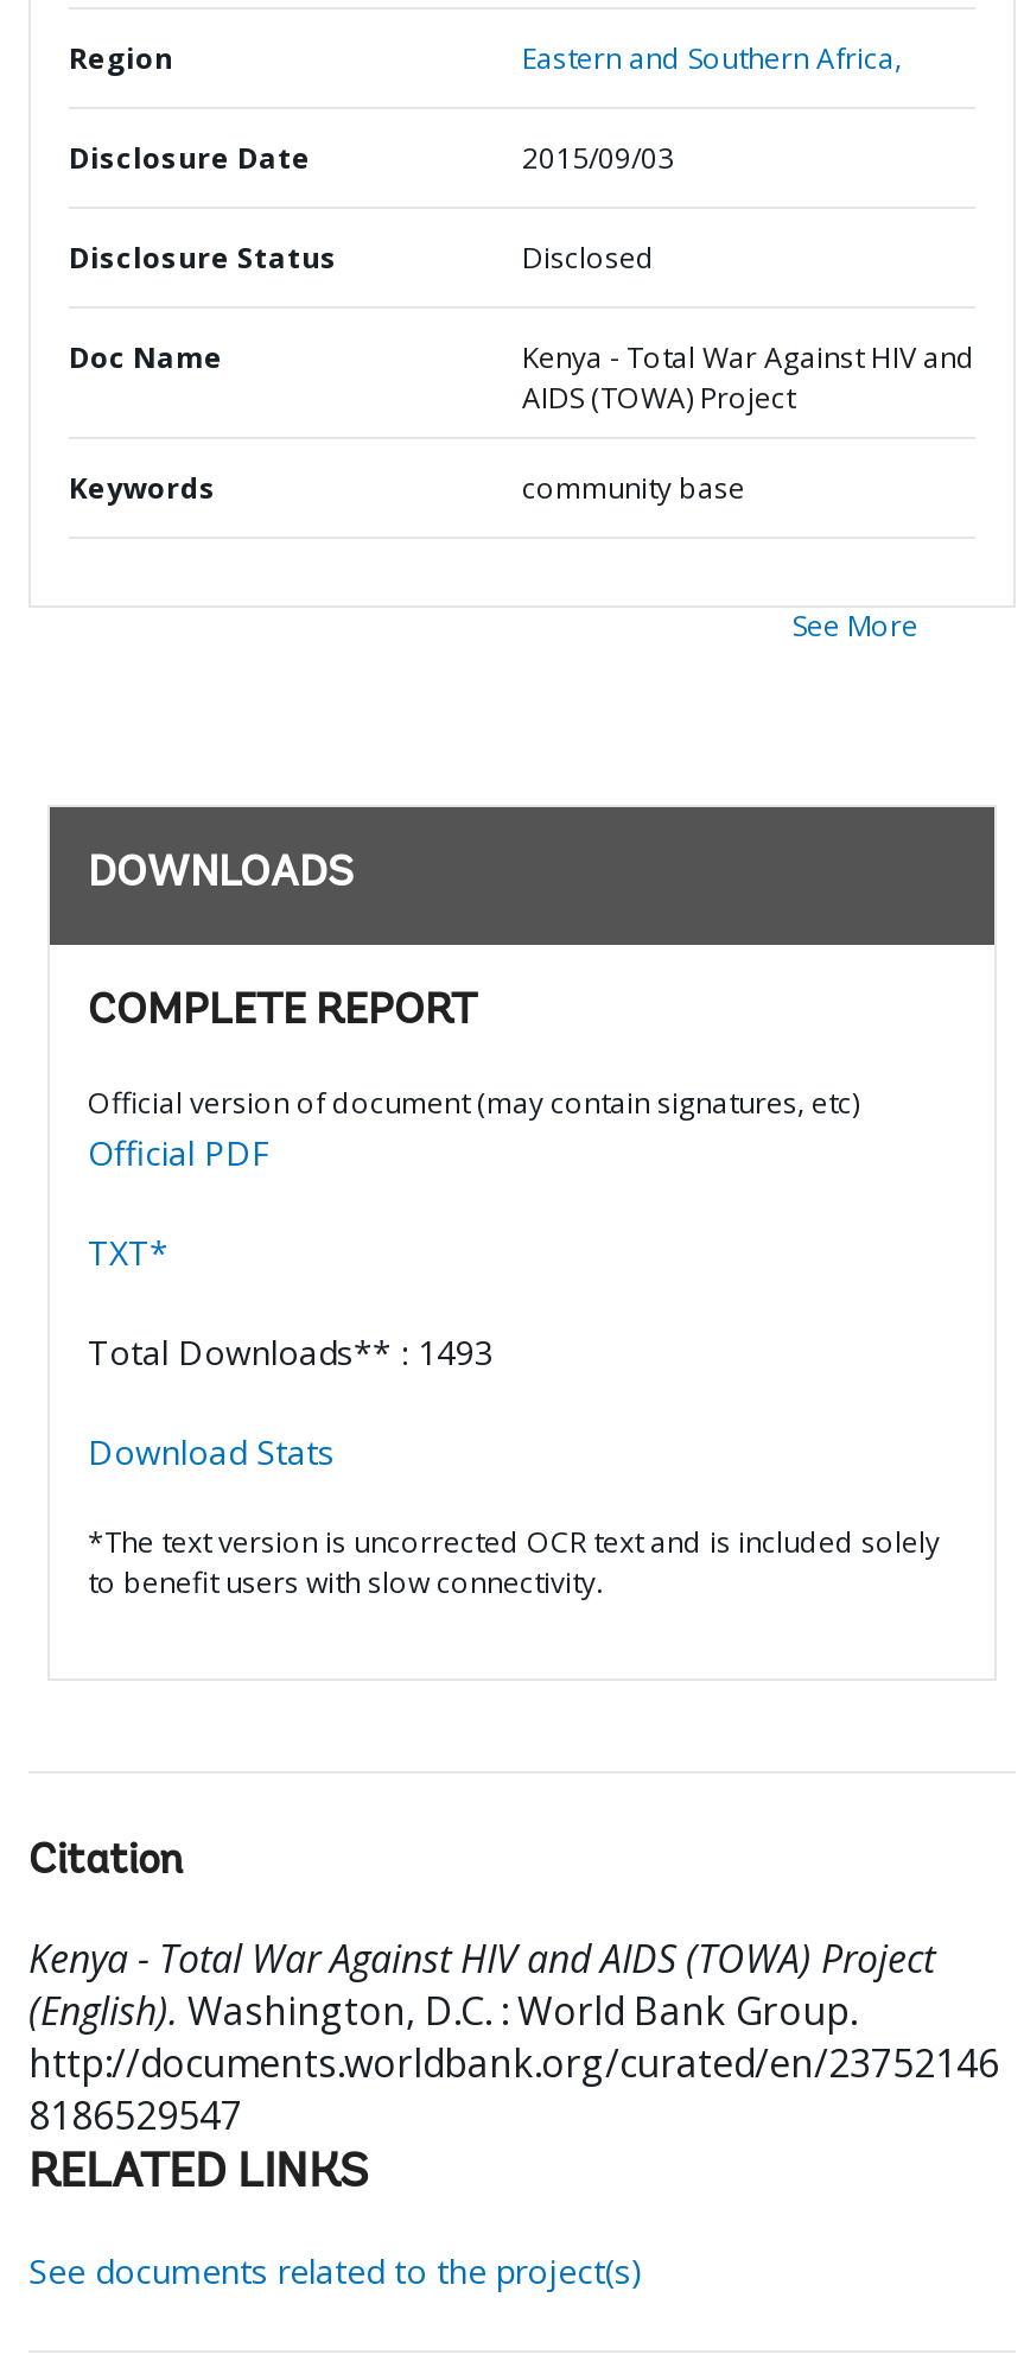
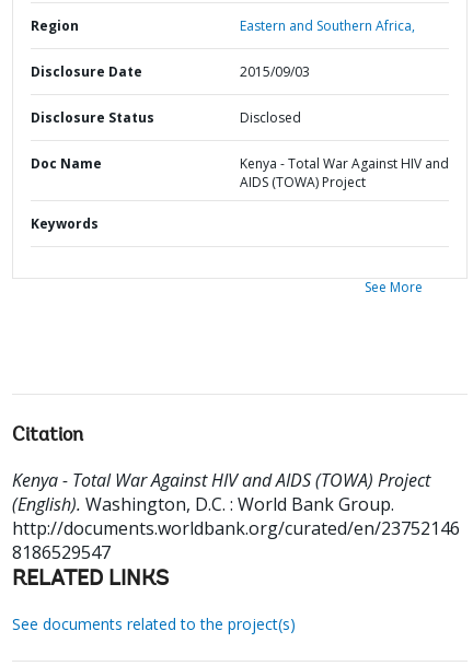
[522,468,745,508] community base -> none
[88,855,940,1602] DOWNLOADS | COMPLETE REPORT | Official version of document (may contain signatures, etc) | Official PDF | TXT* | Total Downloads** : 1493 | Download Stats | *The text version is uncorrected OCR text and is included solely | to benefit users with slow connectivity. -> none

